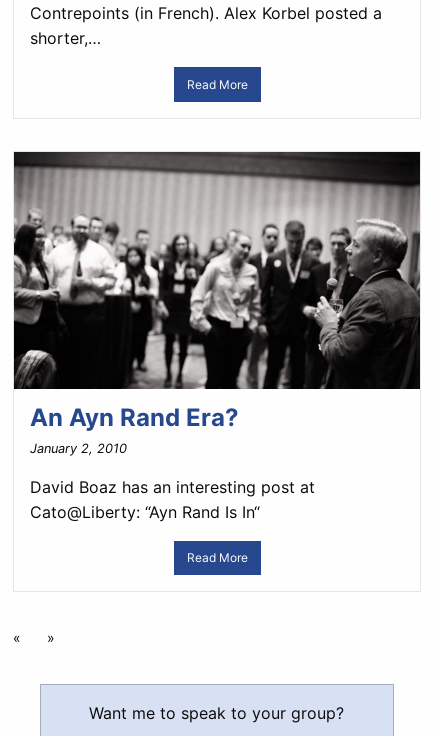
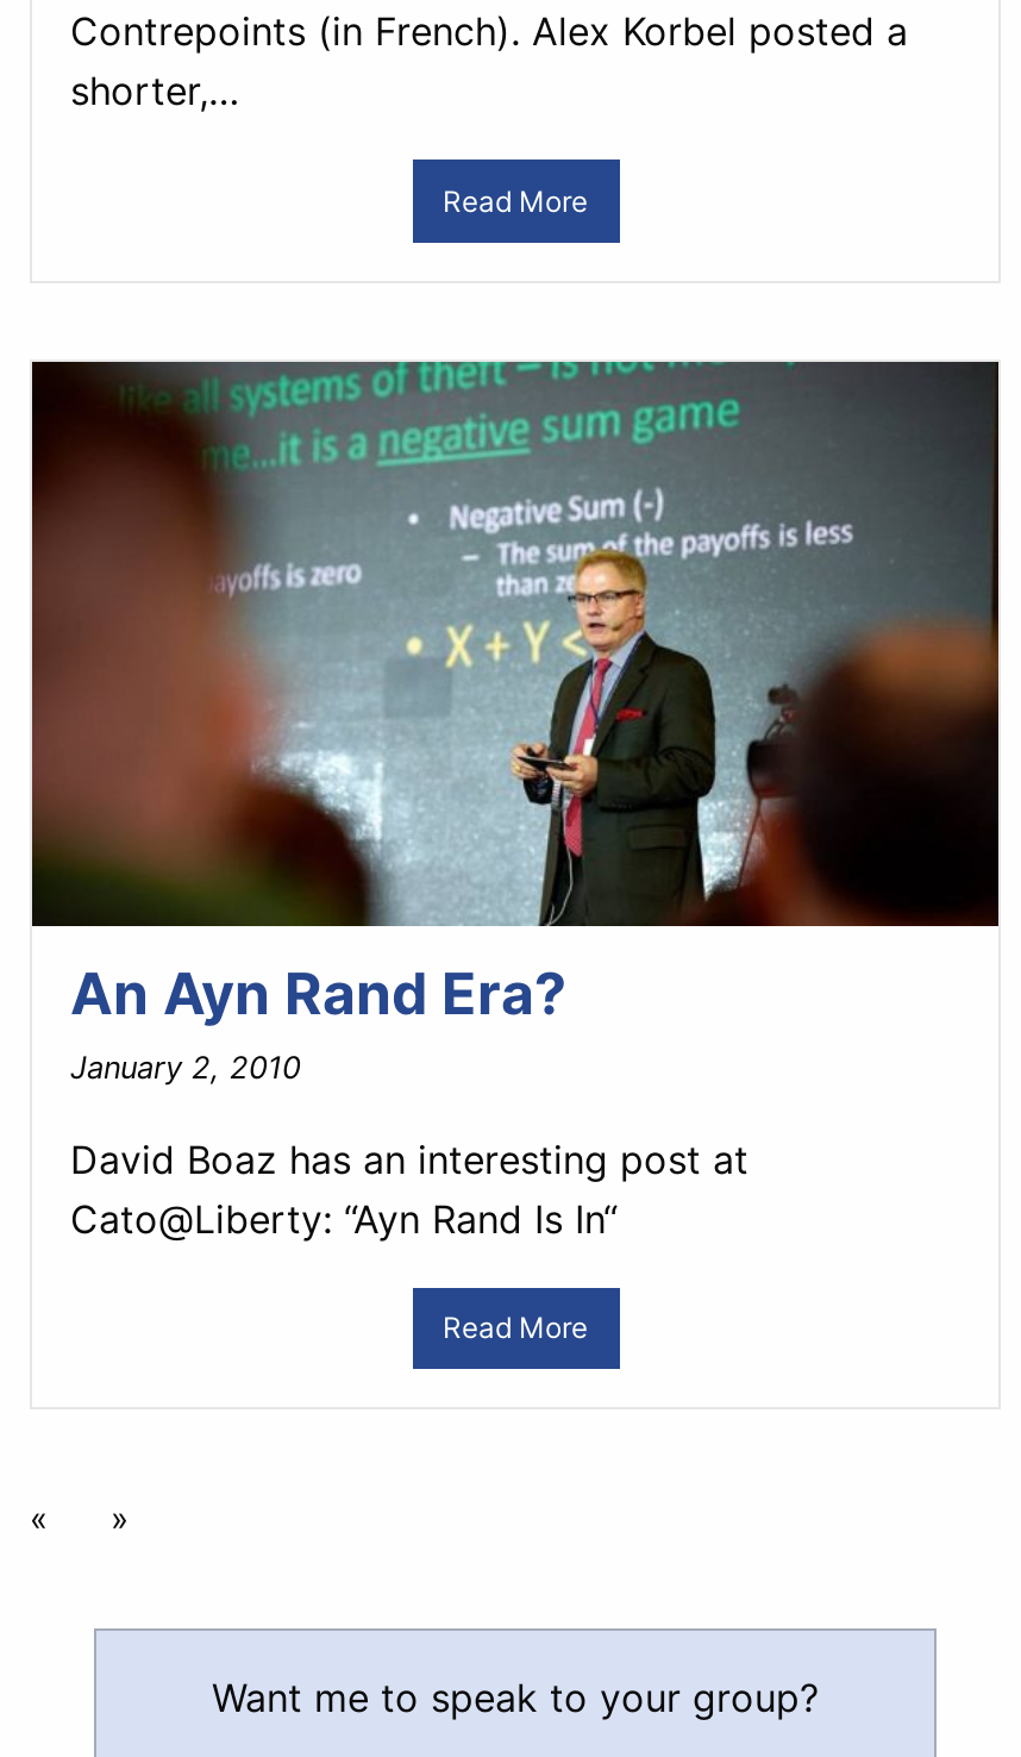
[13,151,421,390] [image] -> [30,359,998,928] [image]

